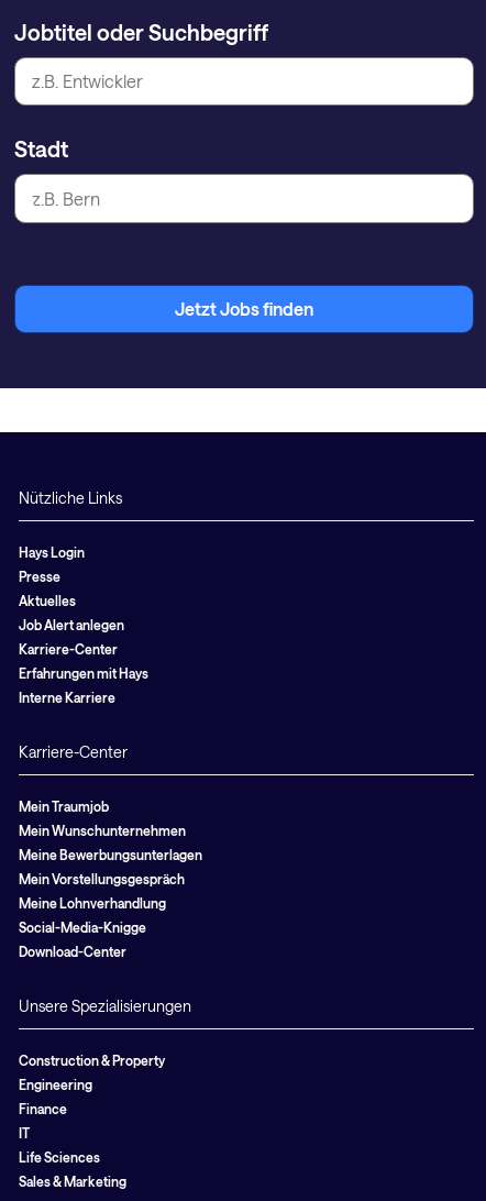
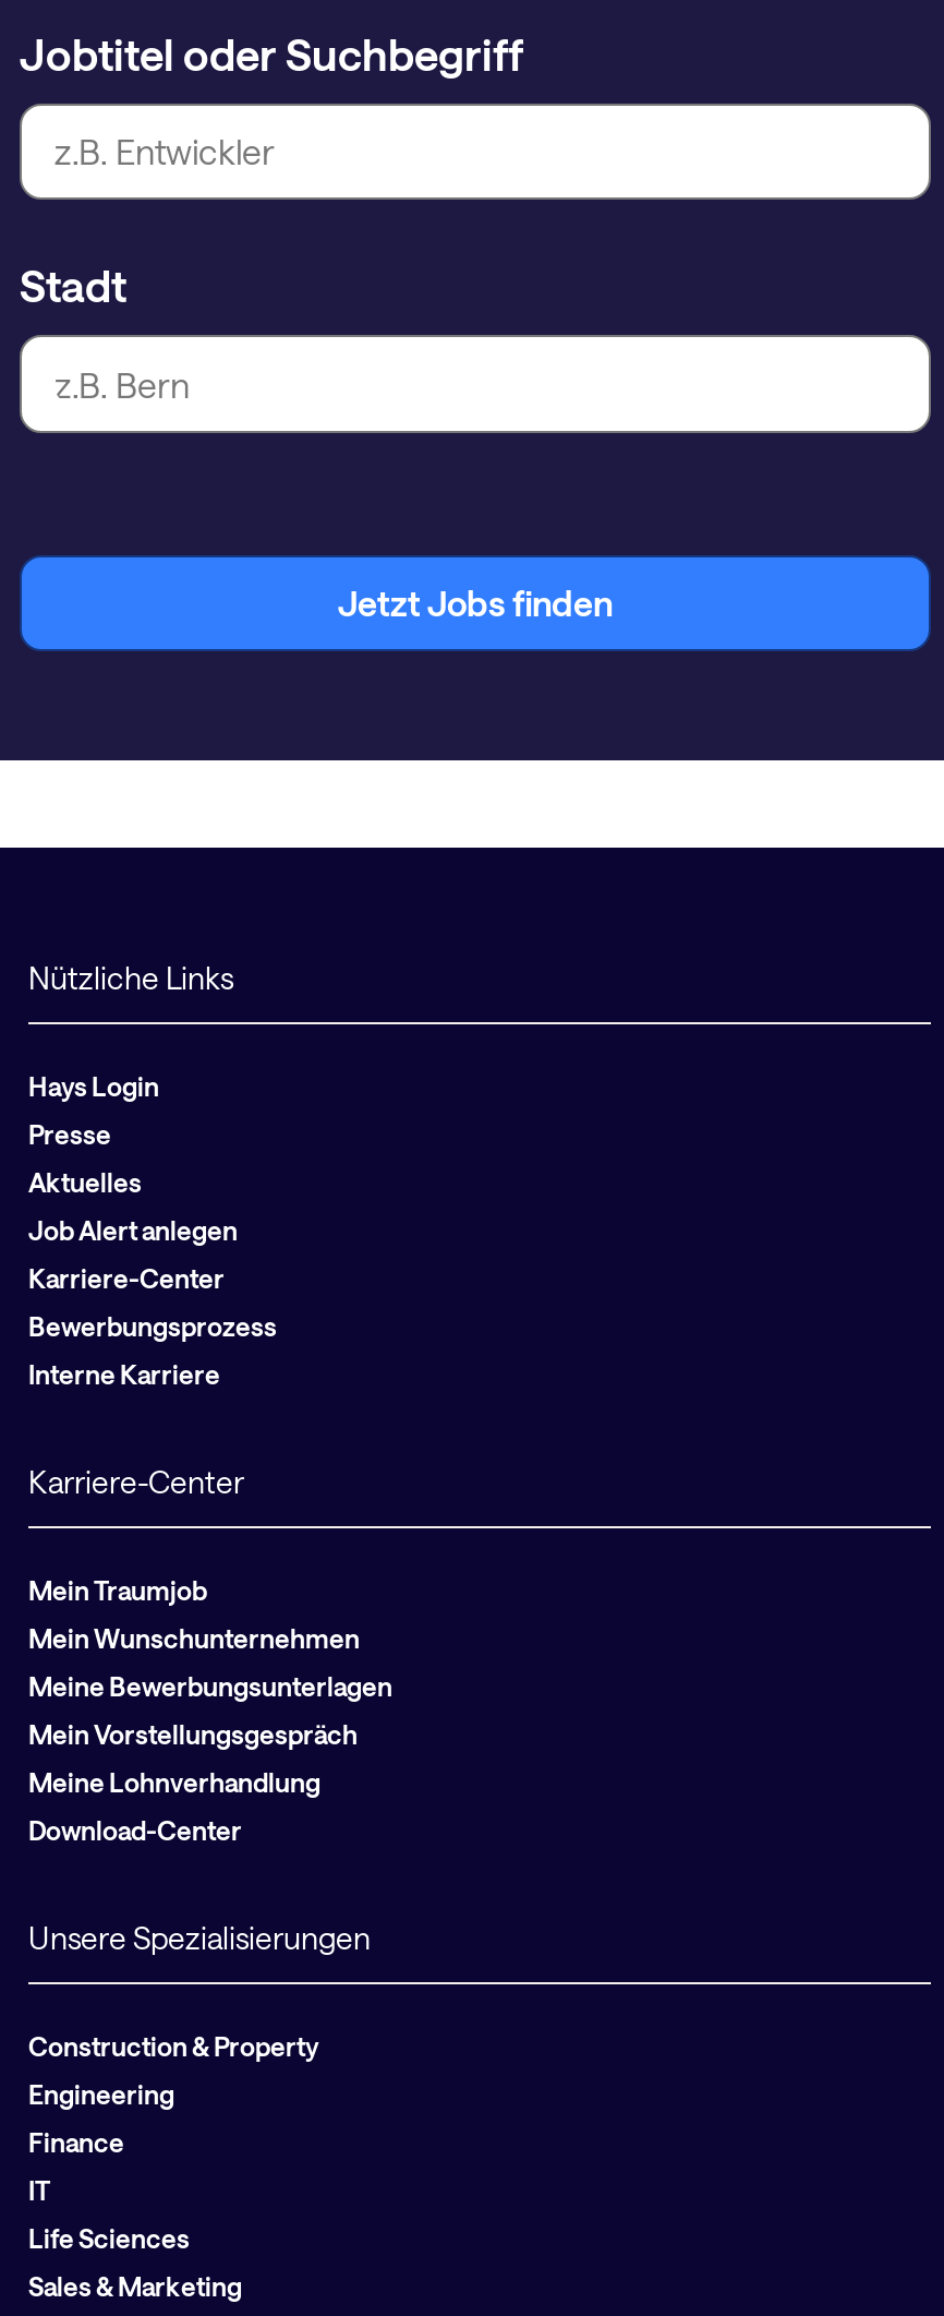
[19,665,148,681] Erfahrungen mit Hays -> [28,1310,277,1341] Bewerbungsprozess
[19,919,146,935] Social-Media-Knigge -> none

